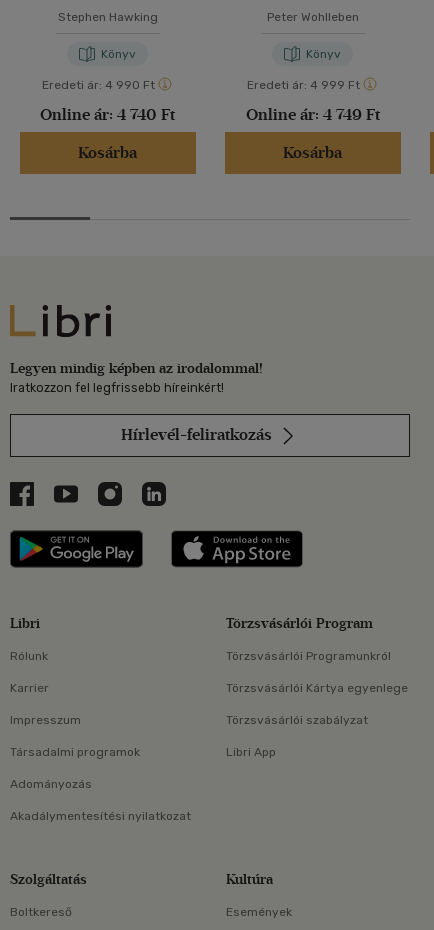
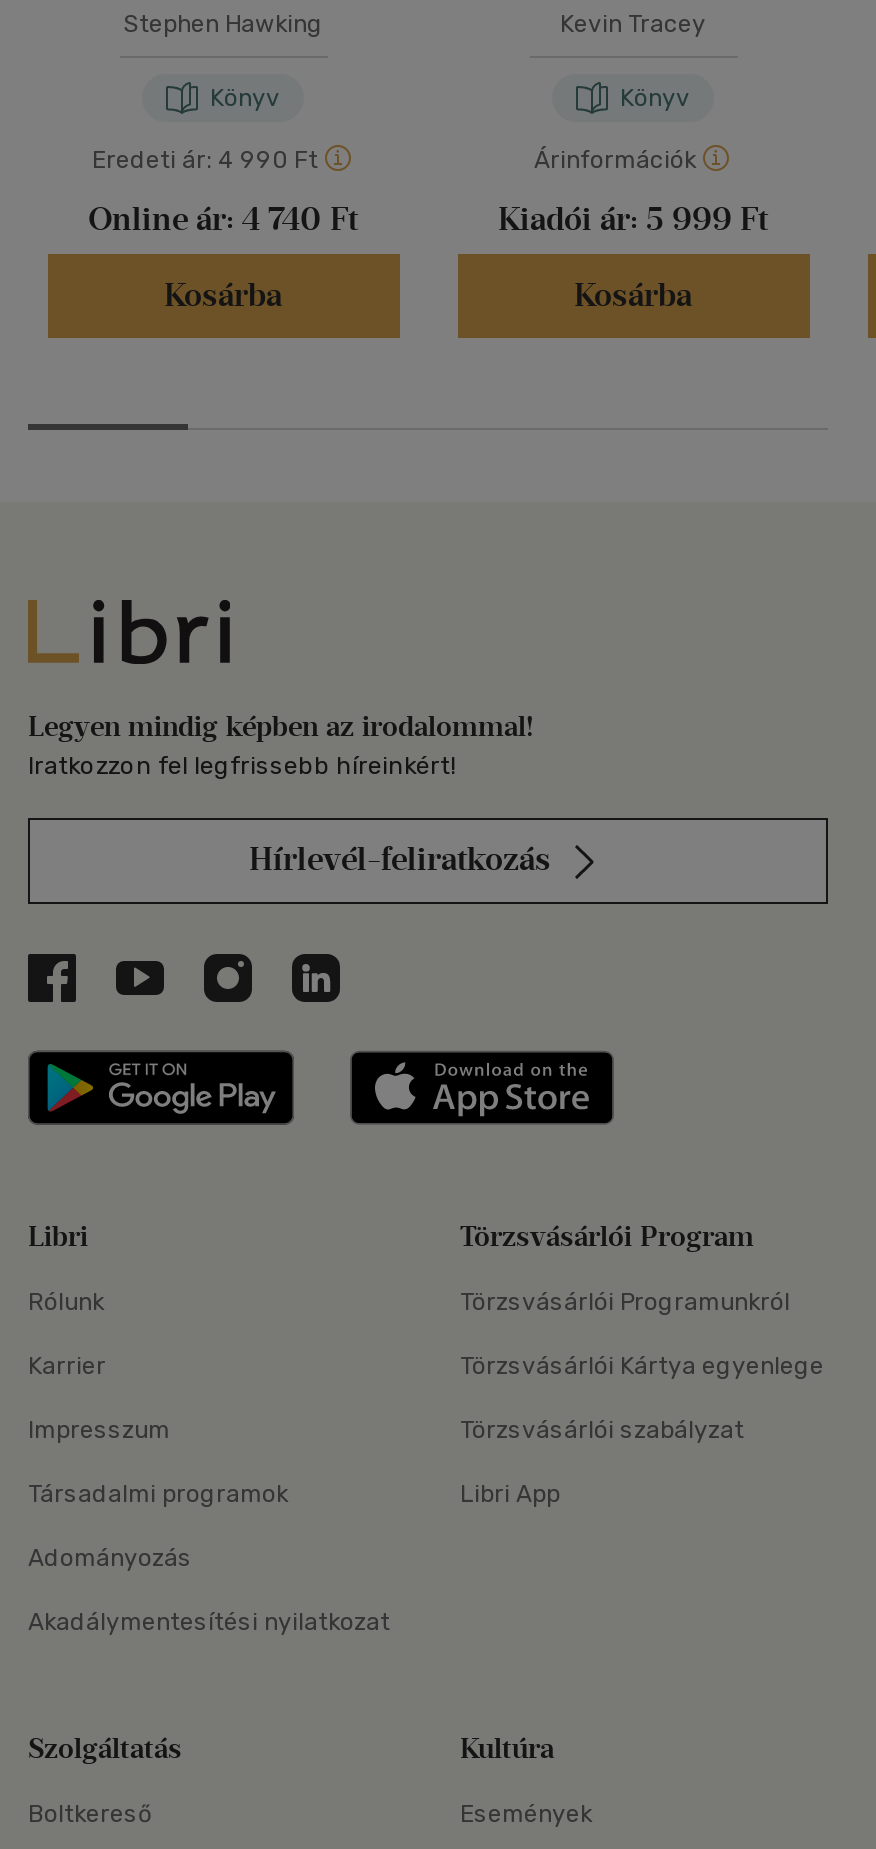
[266,10,358,24] Peter Wohlleben -> [560,10,706,38] Kevin Tracey
[247,78,360,92] Eredeti ár: 4 999 Ft -> [534,146,696,174] Árinformációk
[245,105,379,124] Online ár: 4 749 Ft -> [498,200,768,238] Kiadói ár: 5 999 Ft

